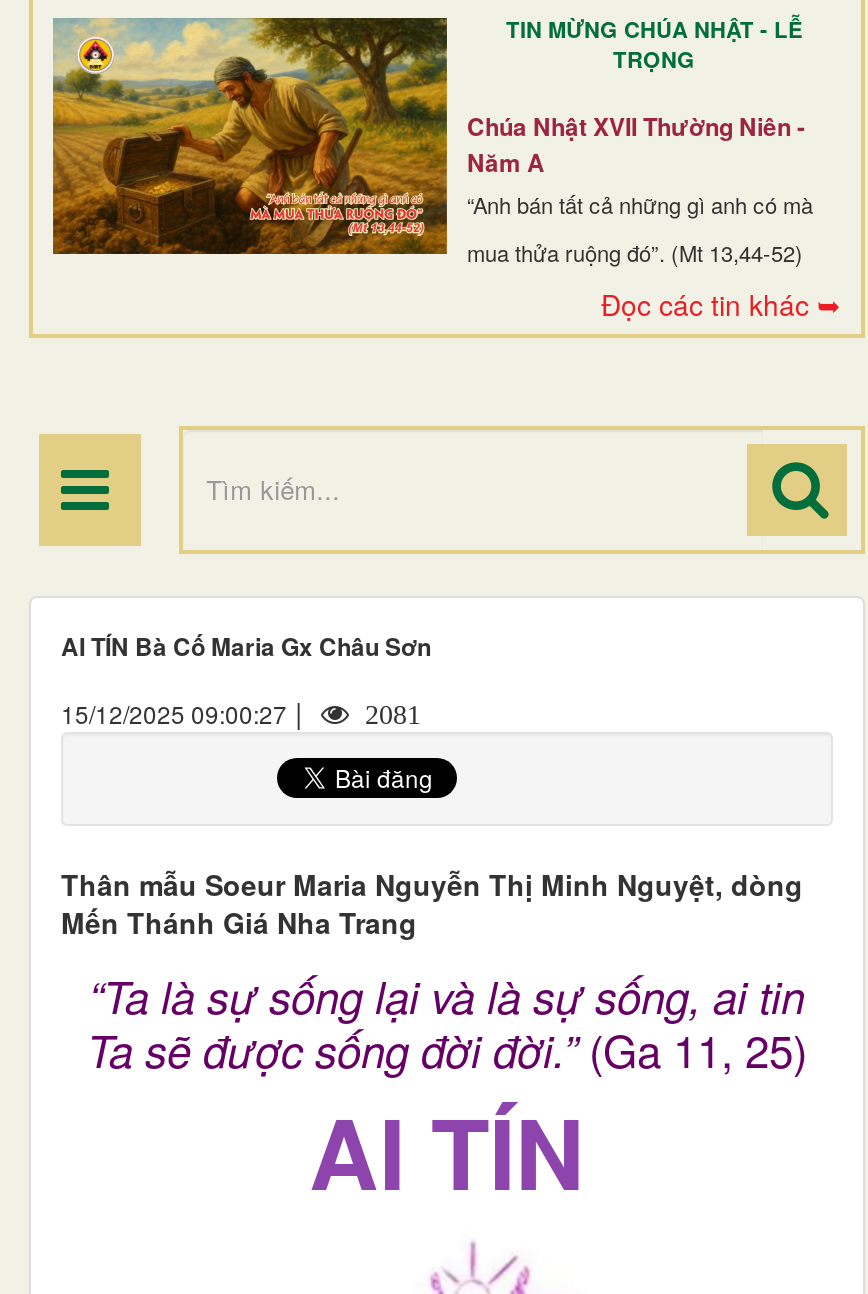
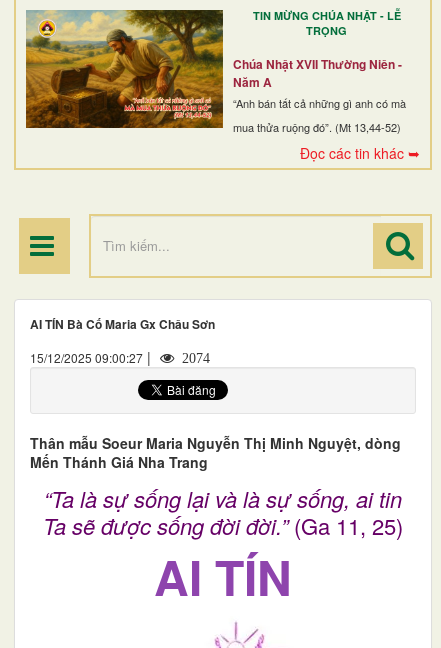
[349,699,421,727] 2081 -> [174,350,210,364] 2074

